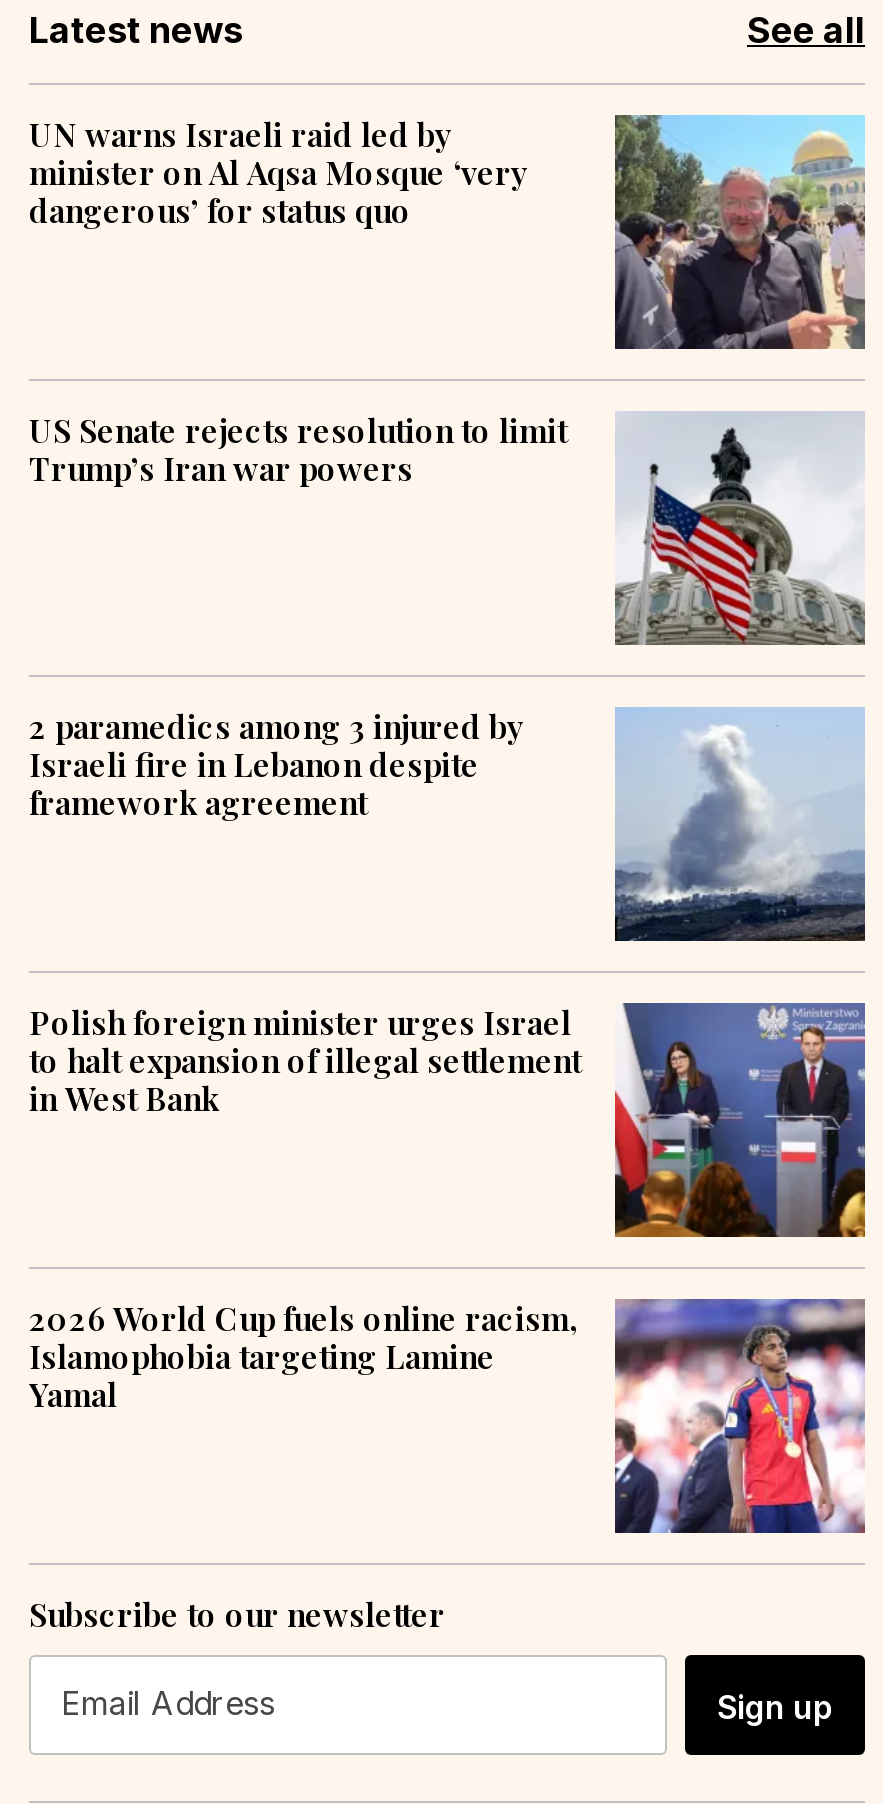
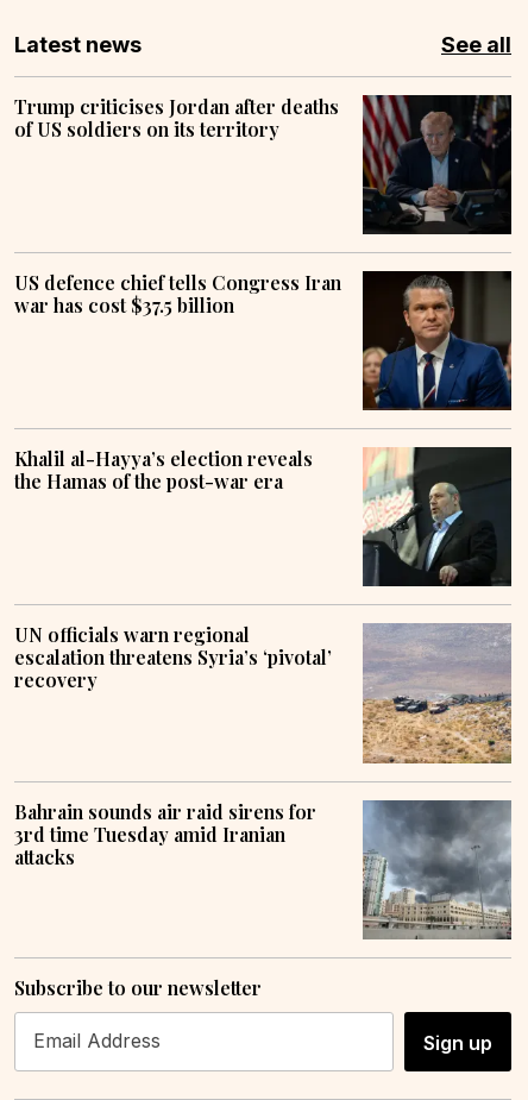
[29,113,529,231] UN warns Israeli raid led by | minister on Al Aqsa Mosque ‘very | dangerous’ for status quo -> [14,94,339,142] Trump criticises Jordan after deaths | of US soldiers on its territory
[613,114,867,350] [image] -> [363,94,513,235] [image]
[29,409,865,644] [image] | US Senate rejects resolution to limit | Trump’s Iran war powers -> [14,270,513,410] [image] | US defence chief tells Congress Iran | war has cost $37.5 billion
[29,705,525,823] 2 paramedics among 3 injured by | Israeli fire in Lebanon despite | framework agreement -> [14,446,313,494] Khalil al-Hayya’s election reveals | the Hamas of the post-war era
[615,706,867,942] [image] -> [363,446,513,587] [image]
[29,1001,867,1238] [image] | Polish foreign minister urges Israel | to halt expansion of illegal settlement | in West Bank -> [14,623,511,763] [image] | UN officials warn regional | escalation threatens Syria’s ‘pivotal’ | recovery
[29,1297,867,1534] [image] | 2026 World Cup fuels online racism, | Islamophobia targeting Lamine | Yamal -> [14,799,513,939] [image] | Bahrain sounds air raid sirens for | 3rd time Tuesday amid Iranian | attacks

